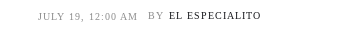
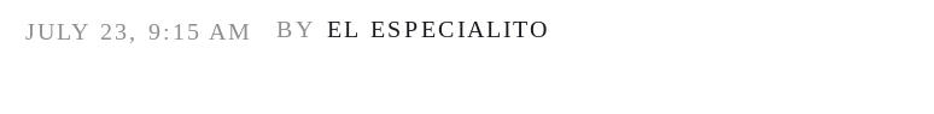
[38,10,261,22] JULY 19, 12:00 AM BY EL ESPECIALITO -> [25,16,549,44] JULY 23, 9:15 AM BY EL ESPECIALITO

